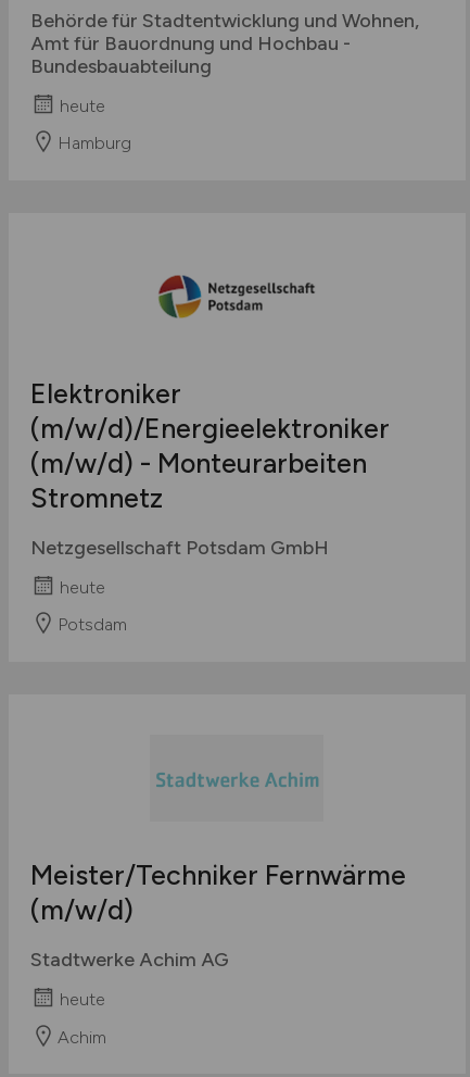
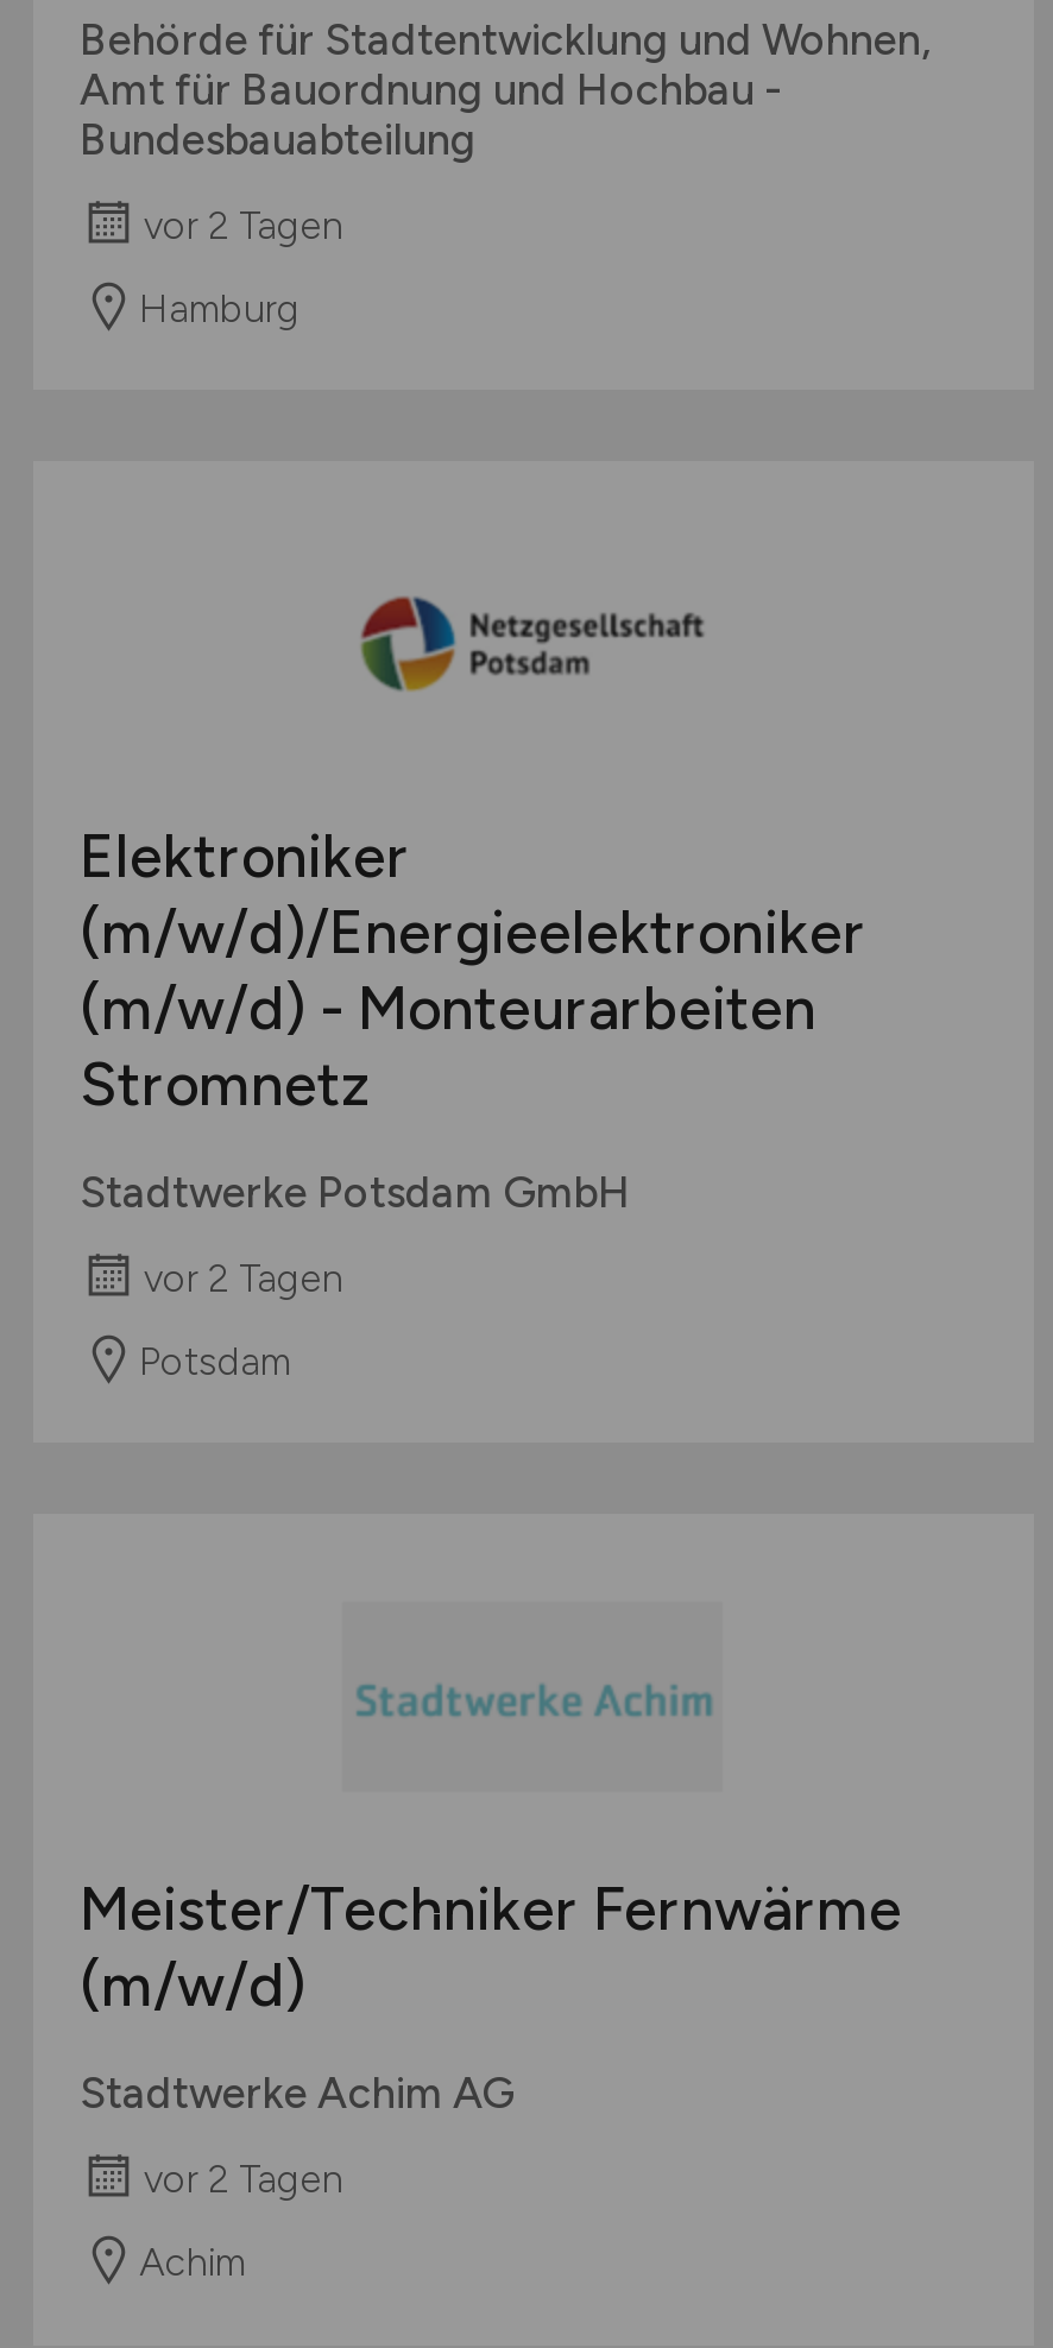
[59,95,105,115] heute -> [144,204,343,249] vor 2 Tagen
[30,536,328,559] Netzgesellschaft Potsdam GmbH -> [80,1168,631,1220] Stadtwerke Potsdam GmbH
[59,576,105,597] heute -> [144,1257,343,1302] vor 2 Tagen
[59,988,105,1009] heute -> [144,2158,343,2203] vor 2 Tagen

